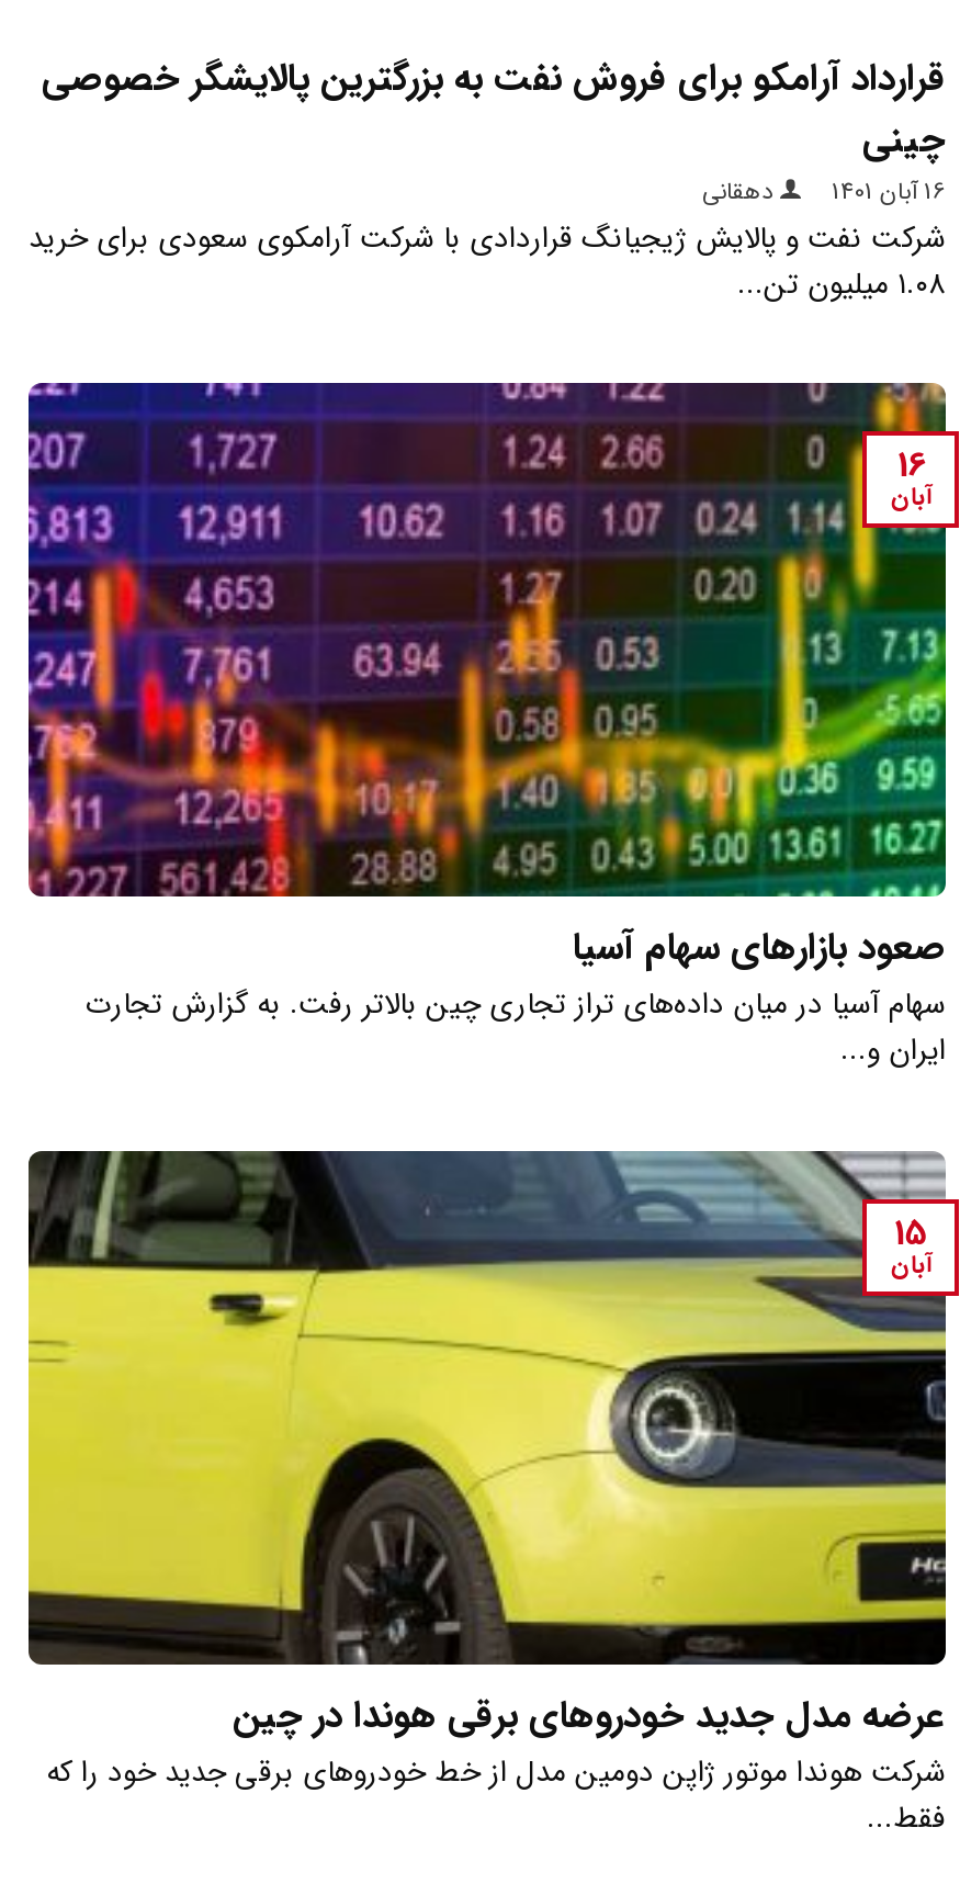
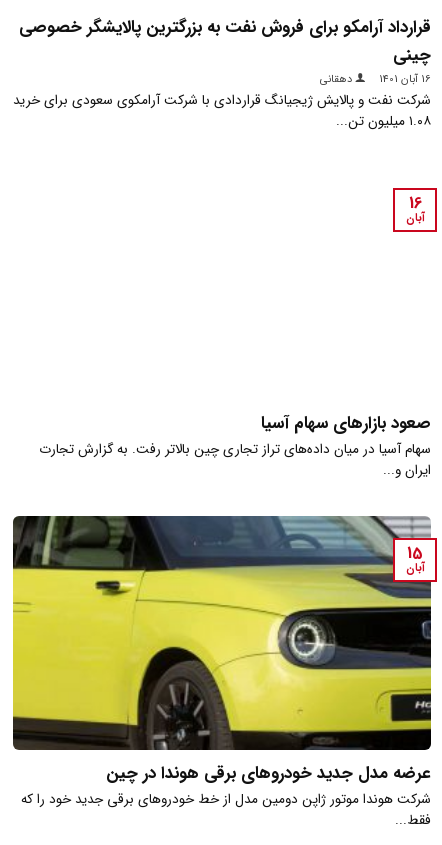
[26,381,948,899] [image] -> none

